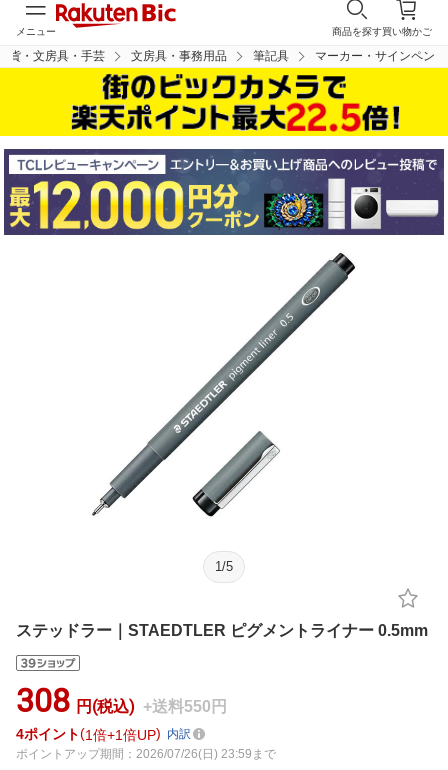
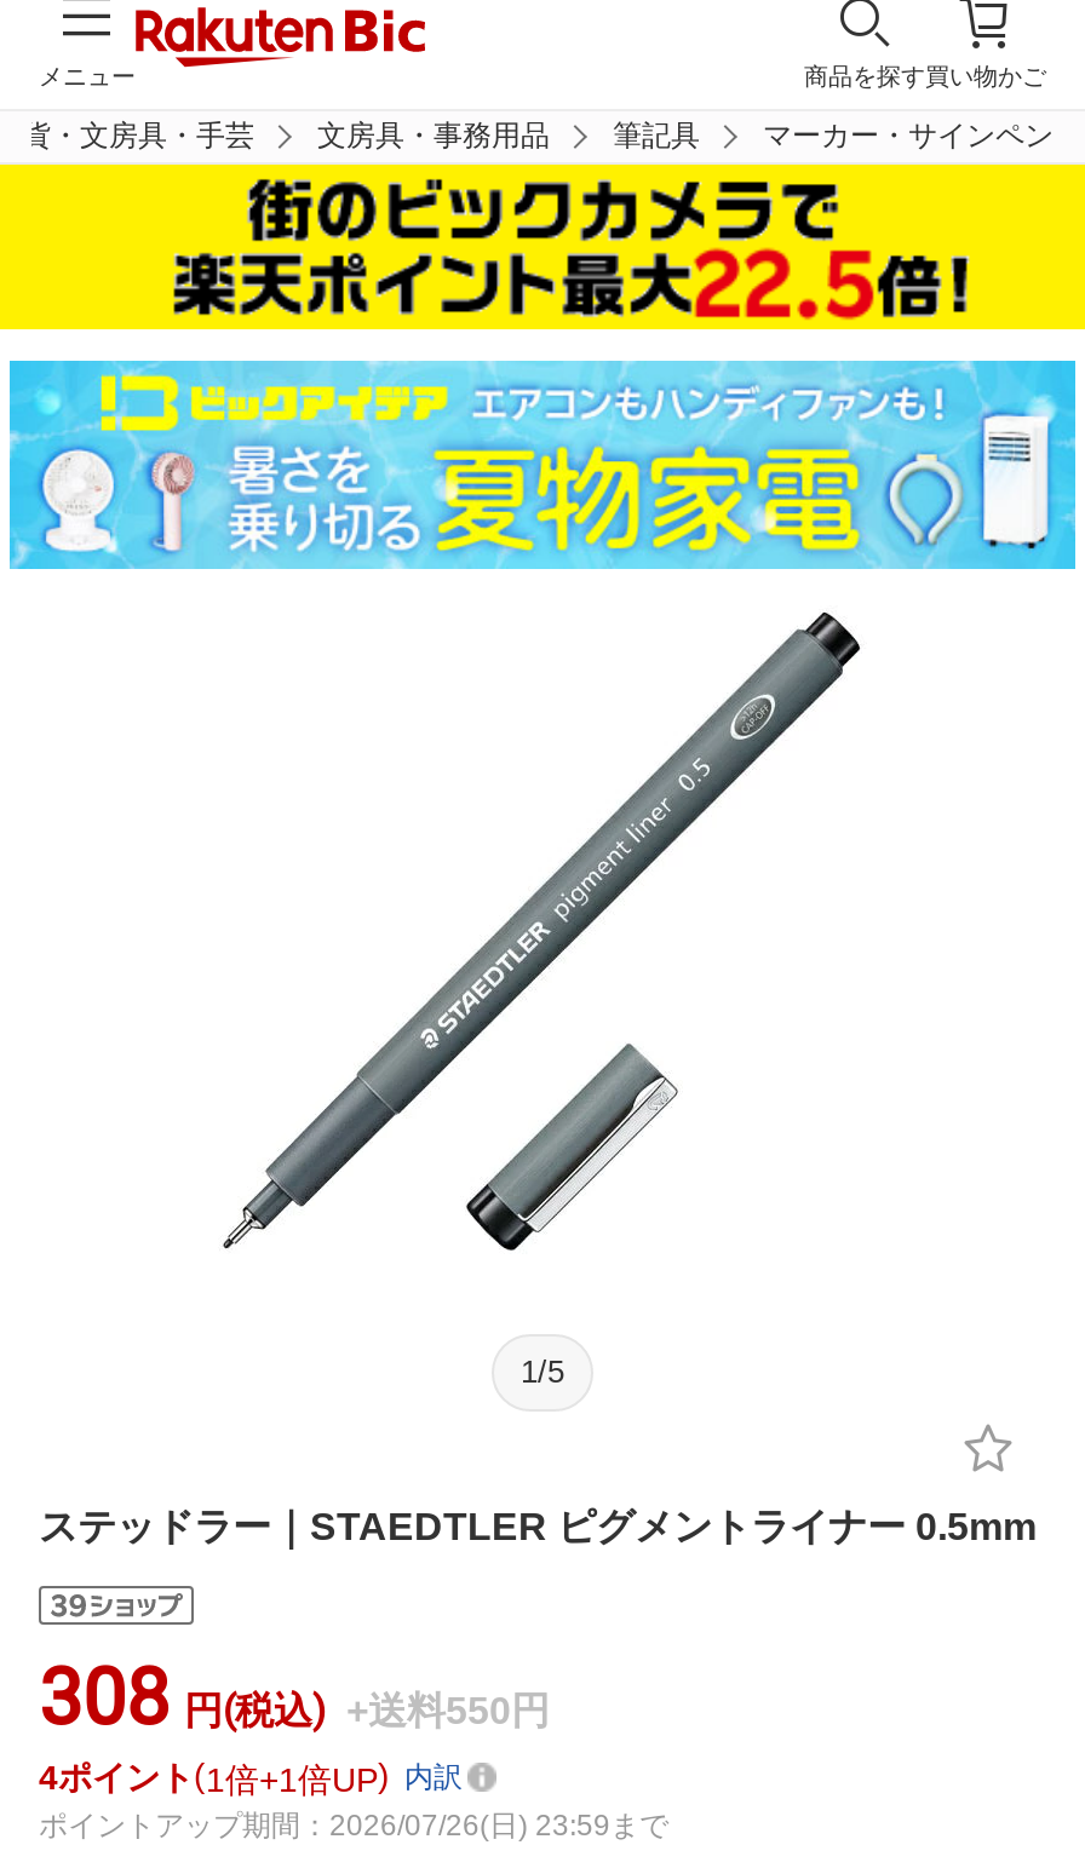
[3,148,445,236] [image] -> [7,358,1078,571] [image]

